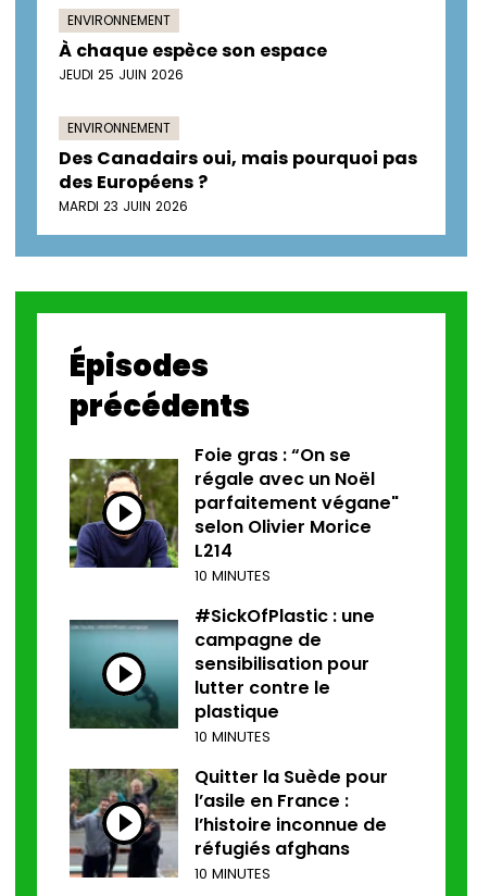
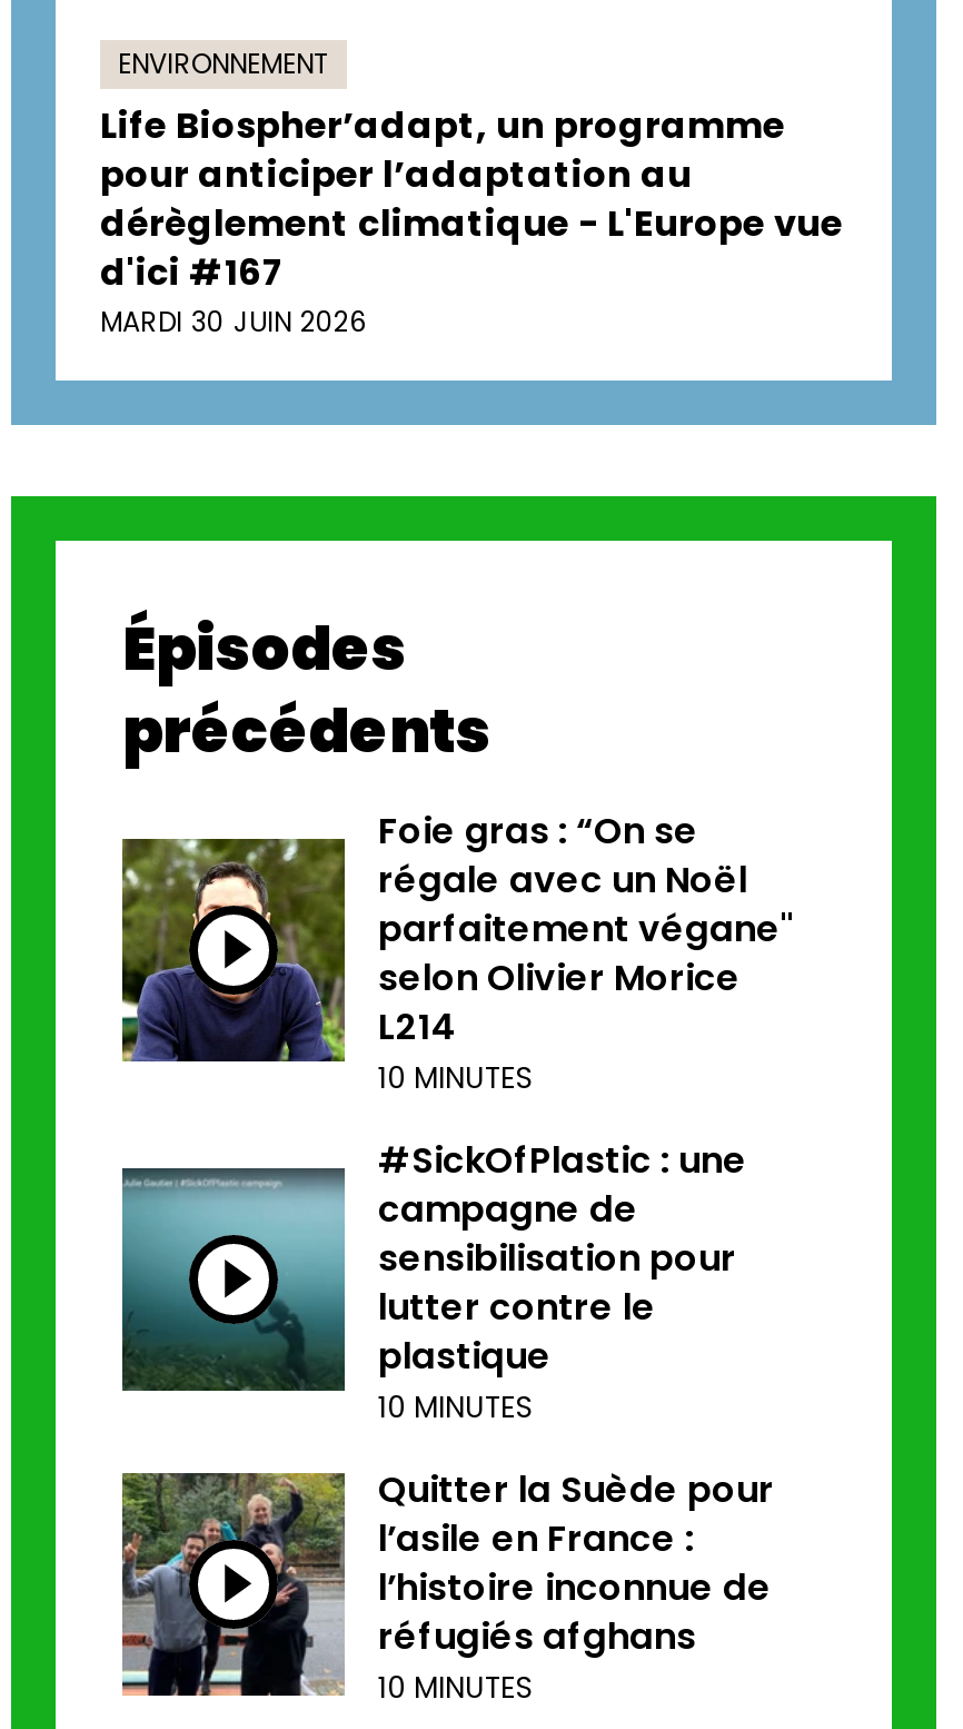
[59,38,417,216] À chaque espèce son espace | JEUDI 25 JUIN 2026 | ENVIRONNEMENT | Des Canadairs oui, mais pourquoi pas | des Européens ? | MARDI 23 JUIN 2026 -> [100,99,843,339] Life Biospher’adapt, un programme | pour anticiper l’adaptation au | dérèglement climatique - L'Europe vue | d'ici #167 | MARDI 30 JUIN 2026

